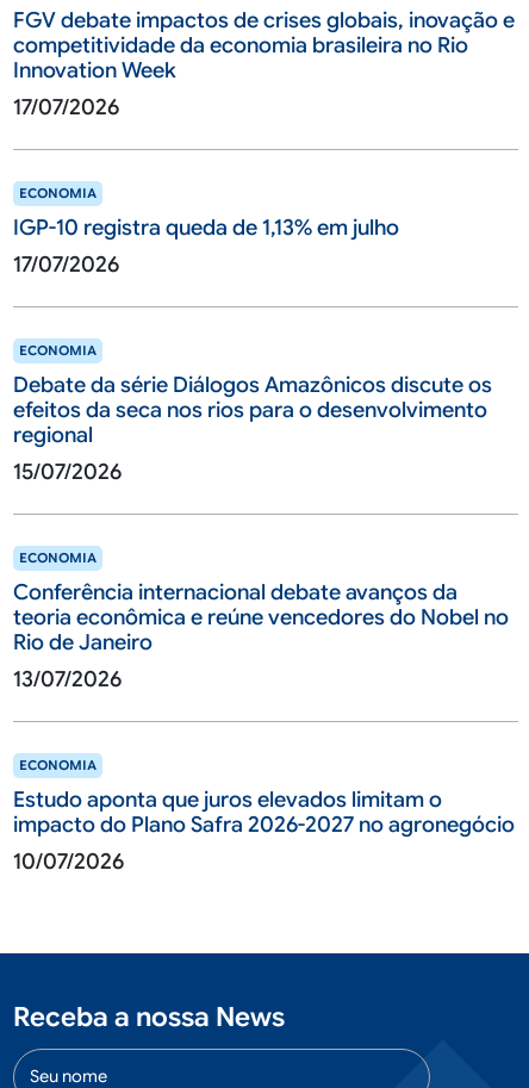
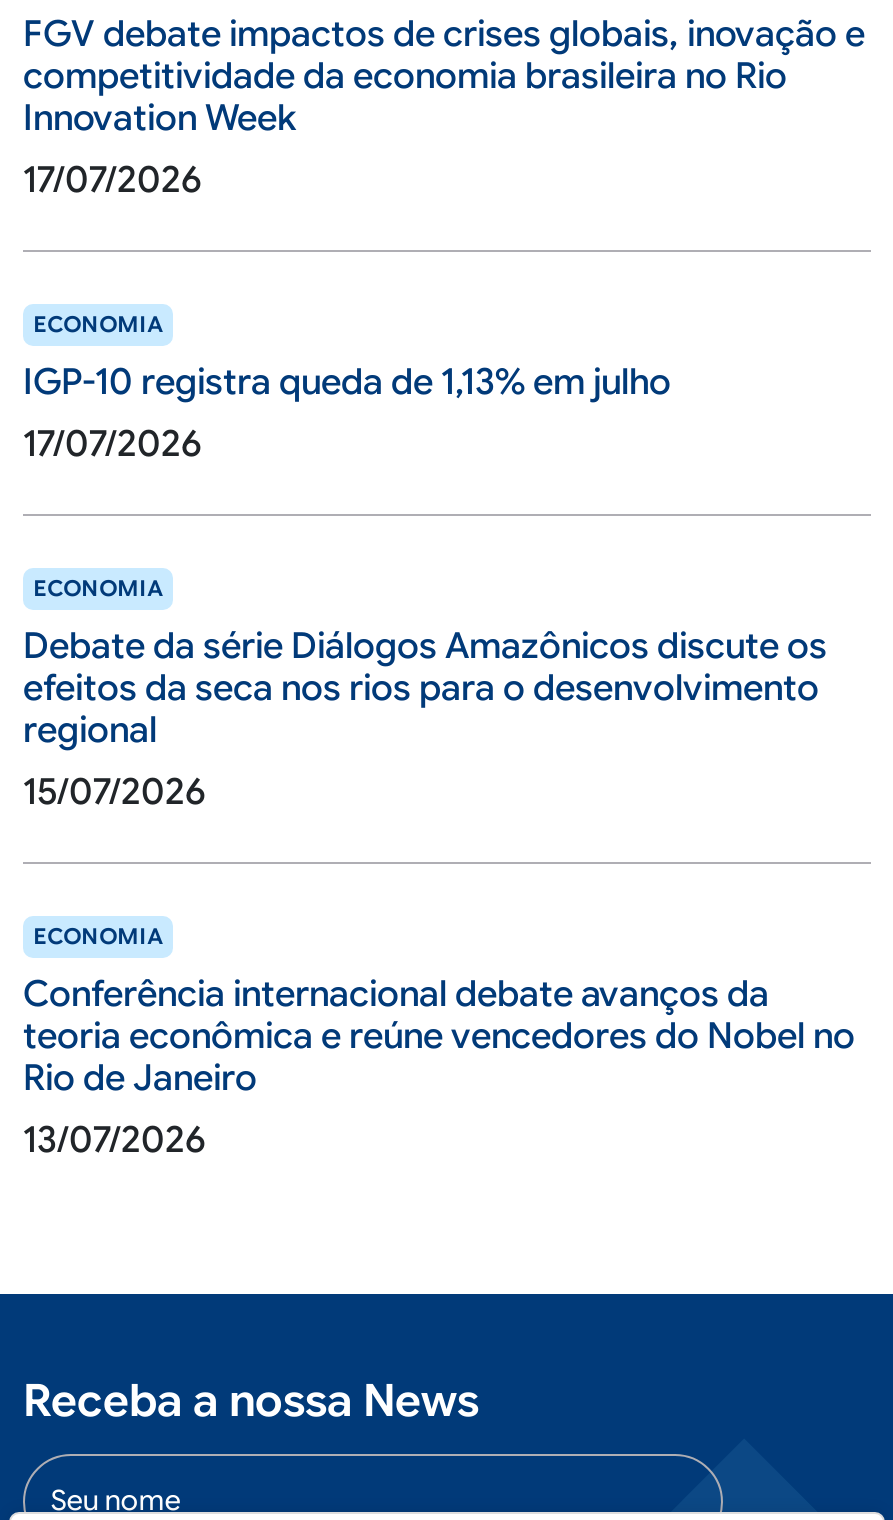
[13,756,515,874] ECONOMIA | Estudo aponta que juros elevados limitam o | impacto do Plano Safra 2026-2027 no agronegócio | 10/07/2026 -> none

